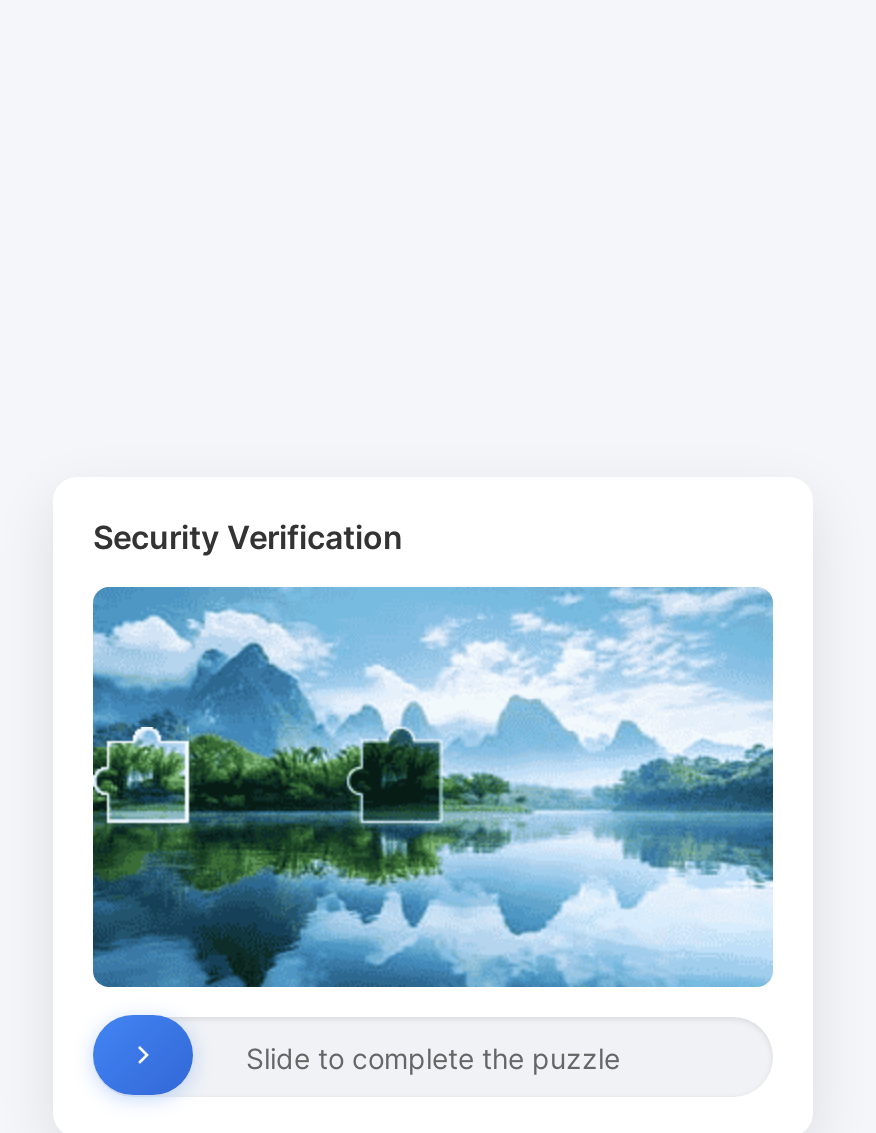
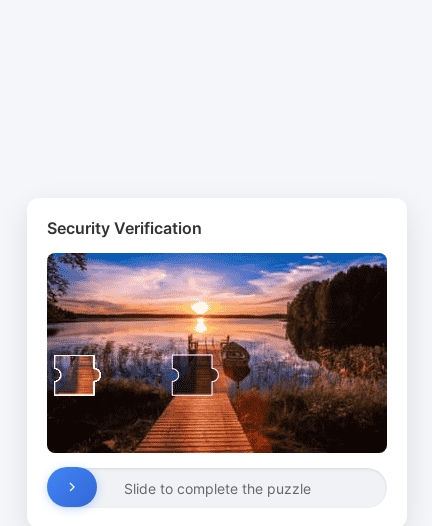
[91,585,775,989] [image] -> [46,252,388,454] [image]

